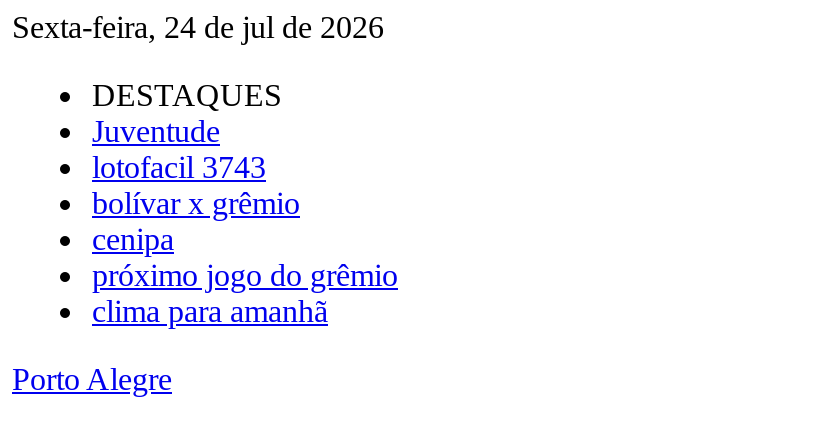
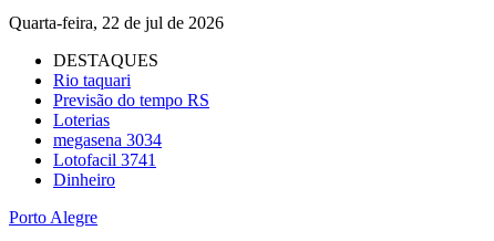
[12,10,384,44] Sexta-feira, 24 de jul de 2026 -> [9,13,224,32] Quarta-feira, 22 de jul de 2026
[92,114,398,328] Juventude | lotofacil 3743 | bolívar x grêmio | cenipa | próximo jogo do grêmio | clima para amanhã -> [53,71,209,189] Rio taquari | Previsão do tempo RS | Loterias | megasena 3034 | Lotofacil 3741 | Dinheiro

